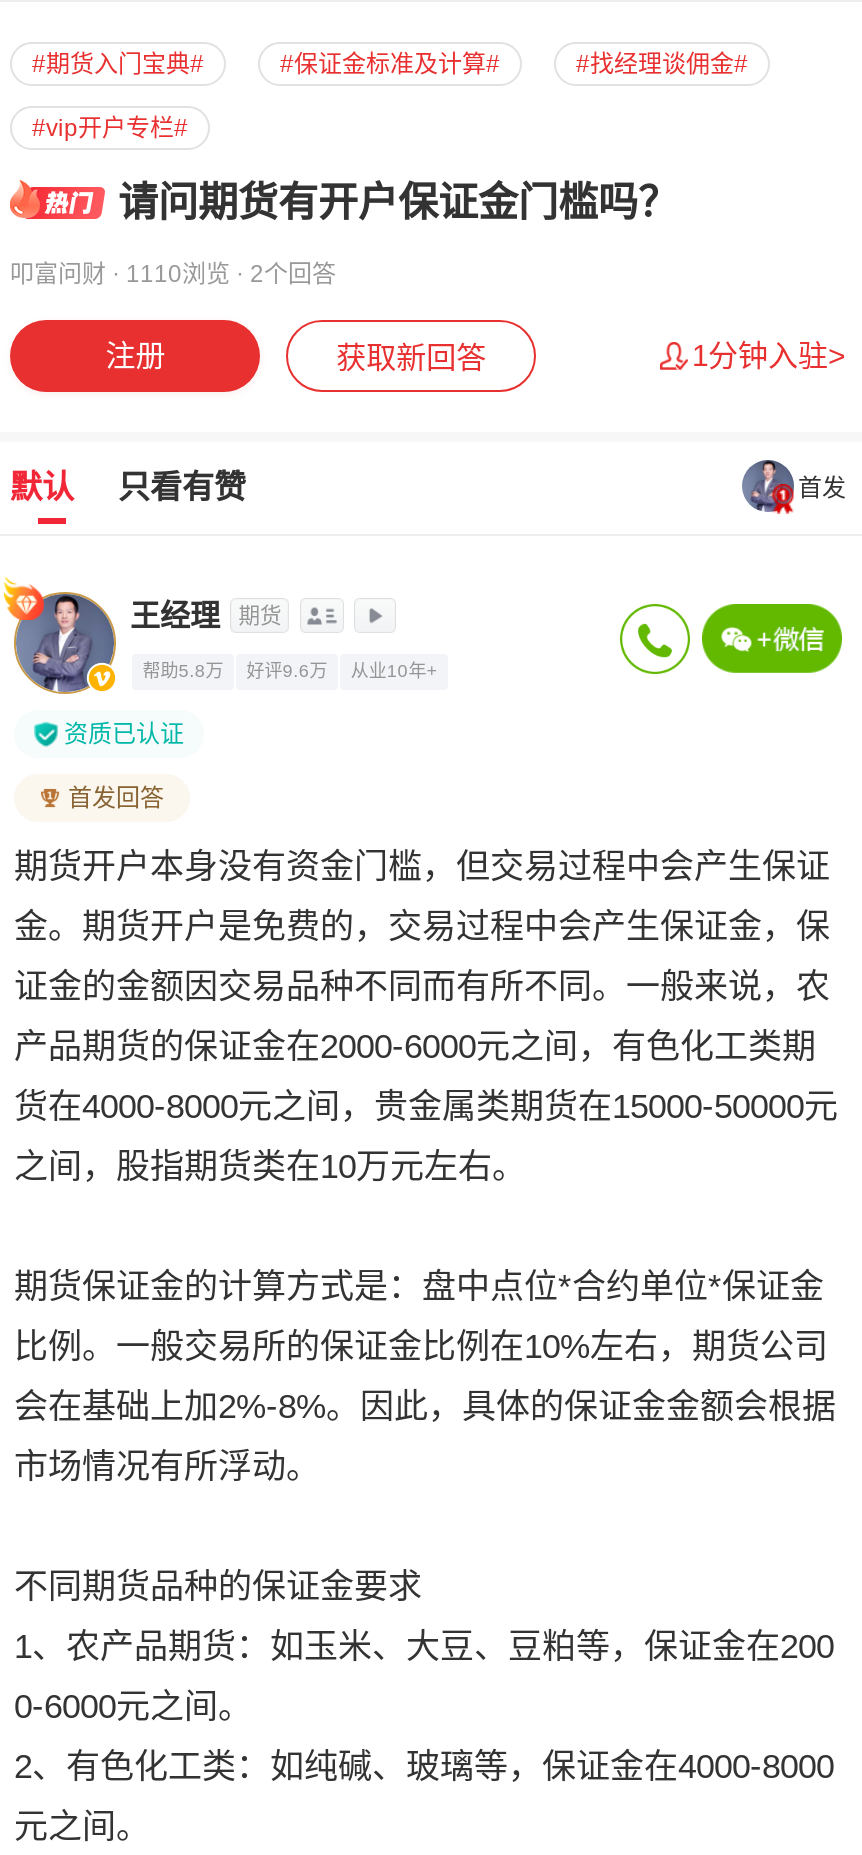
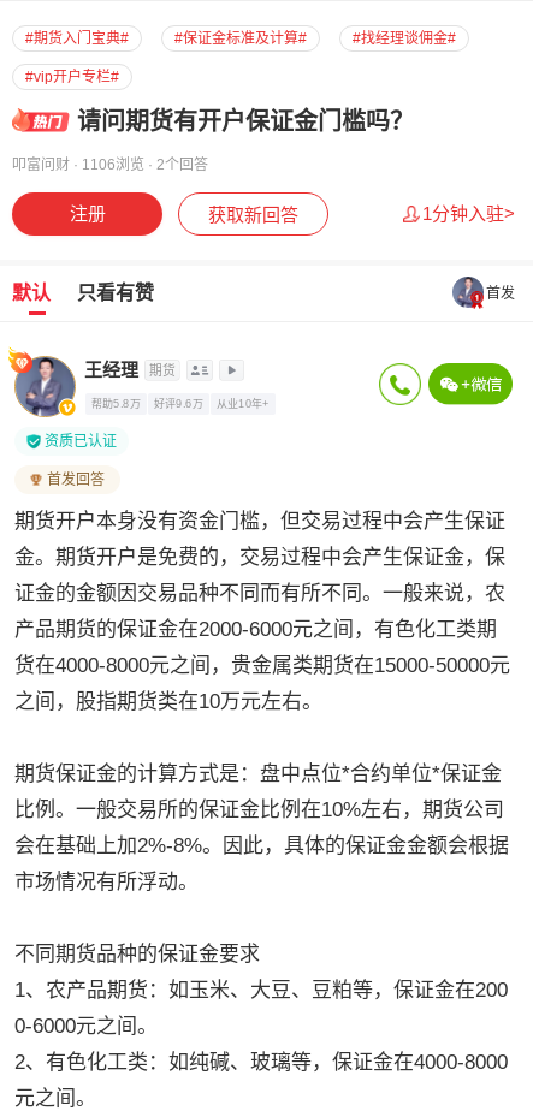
[10,260,336,288] 叩富问财 · 1110浏览 · 2个回答 -> [12,156,208,173] 叩富问财 · 1106浏览 · 2个回答

